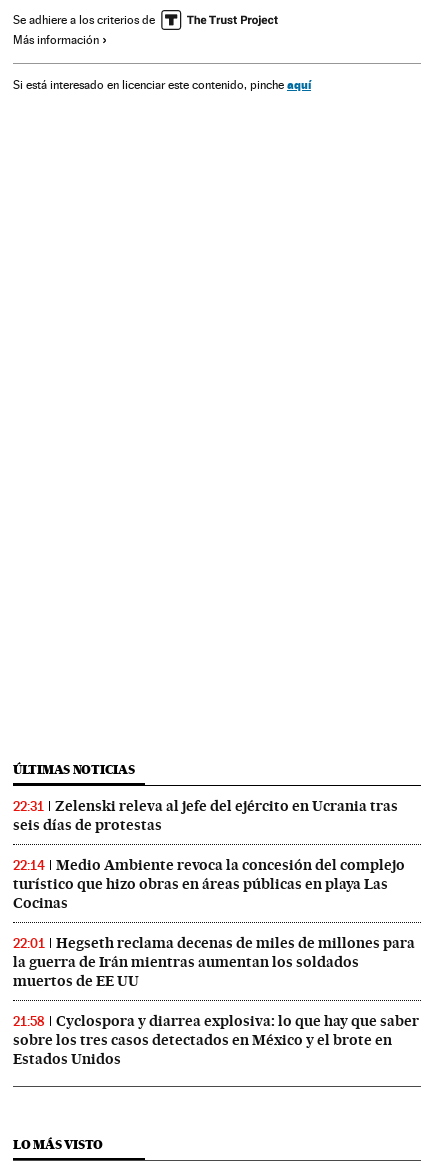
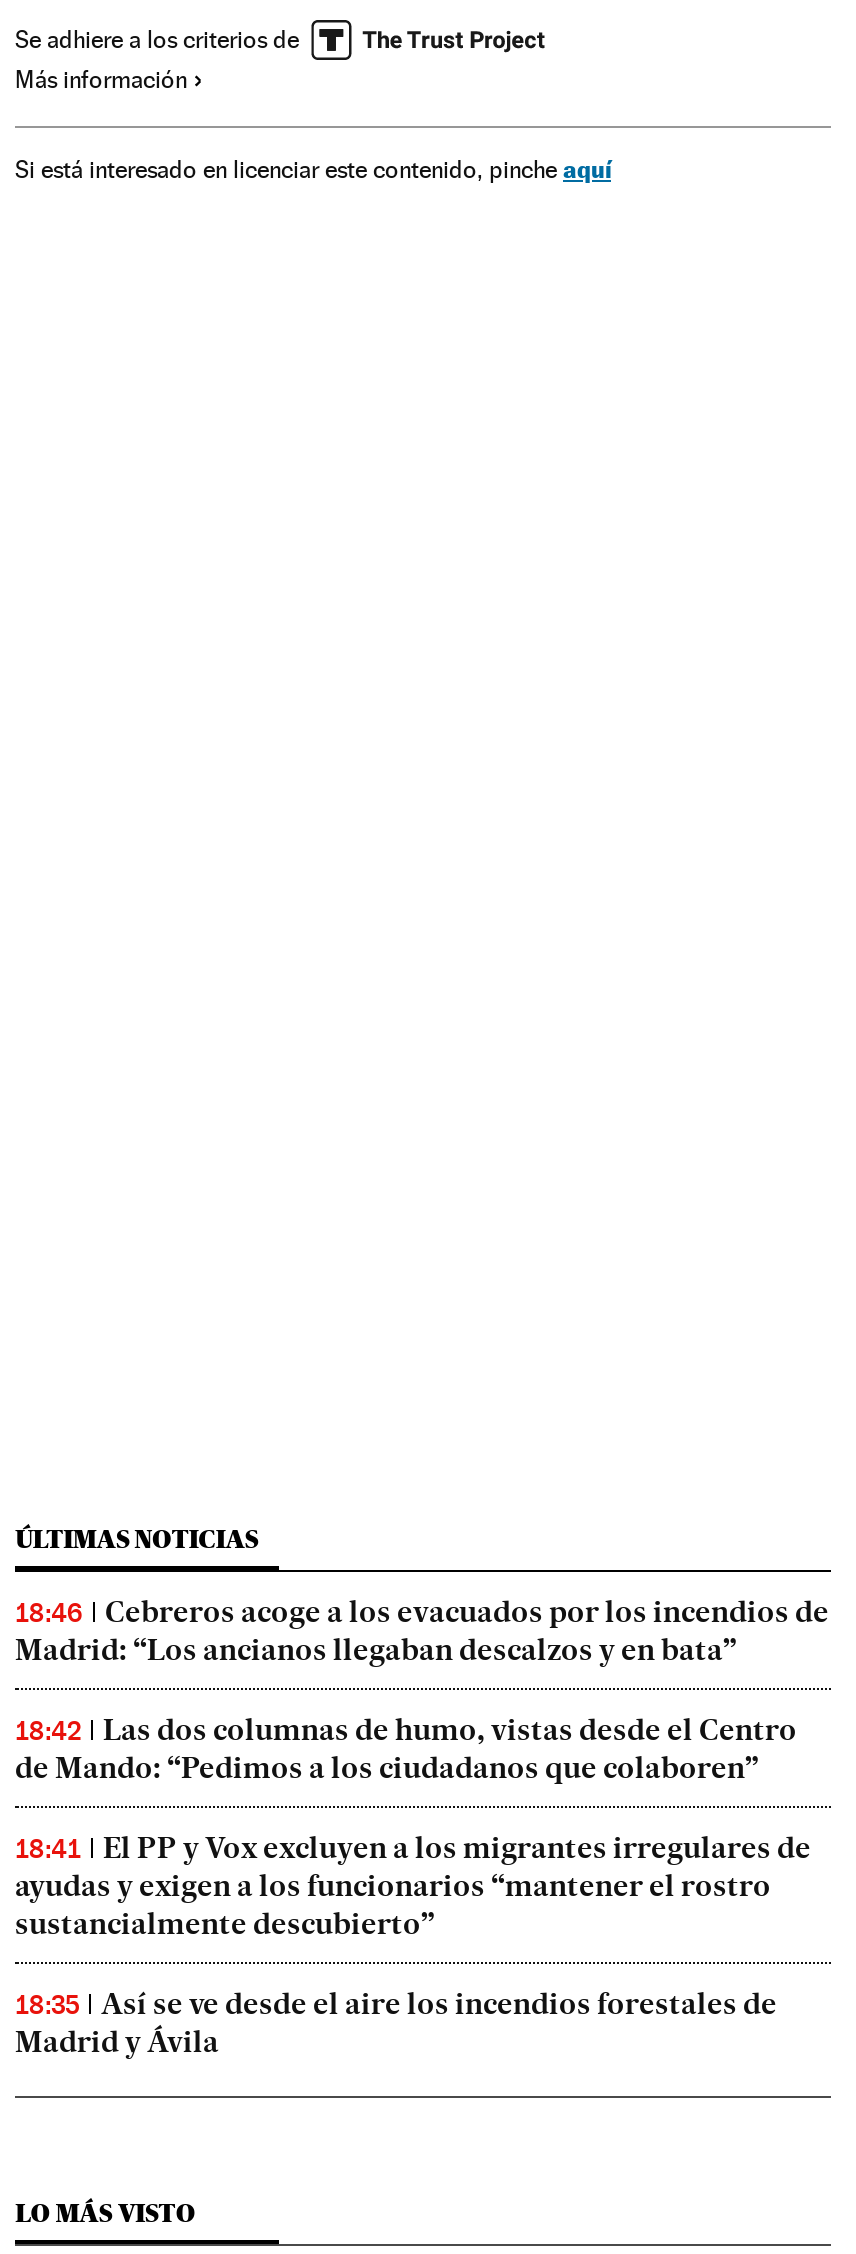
[13,797,398,834] 22:31 | Zelenski releva al jefe del ejército en Ucrania tras | seis días de protestas -> [15,1594,829,1668] 18:46 | Cebreros acoge a los evacuados por los incendios de | Madrid: “Los ancianos llegaban descalzos y en bata”
[13,856,405,912] 22:14 | Medio Ambiente revoca la concesión del complejo | turístico que hizo obras en áreas públicas en playa Las | Cocinas -> [15,1712,797,1786] 18:42 | Las dos columnas de humo, vistas desde el Centro | de Mando: “Pedimos a los ciudadanos que colaboren”
[13,934,415,990] 22:01 | Hegseth reclama decenas de miles de millones para | la guerra de Irán mientras aumentan los soldados | muertos de EE UU -> [15,1830,811,1942] 18:41 | El PP y Vox excluyen a los migrantes irregulares de | ayudas y exigen a los funcionarios “mantener el rostro | sustancialmente descubierto”
[13,1012,419,1068] 21:58 | Cyclospora y diarrea explosiva: lo que hay que saber | sobre los tres casos detectados en México y el brote en | Estados Unidos -> [15,1986,777,2060] 18:35 | Así se ve desde el aire los incendios forestales de | Madrid y Ávila

